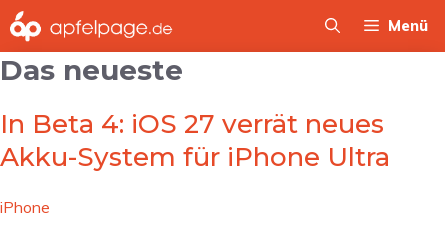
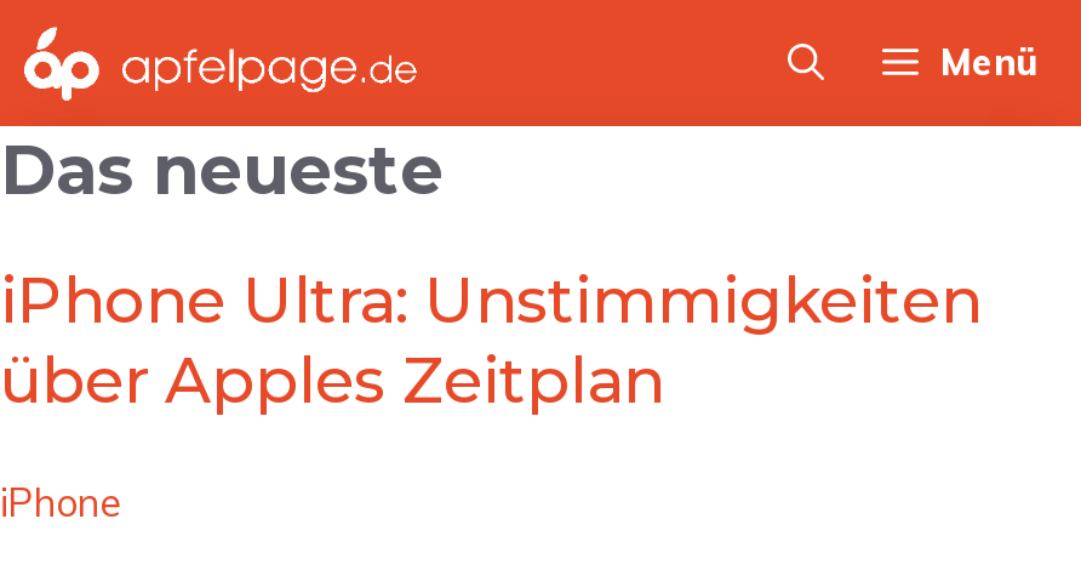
[0,108,390,173] In Beta 4: iOS 27 verrät neues | Akku-System für iPhone Ultra -> [0,262,982,420] iPhone Ultra: Unstimmigkeiten | über Apples Zeitplan

